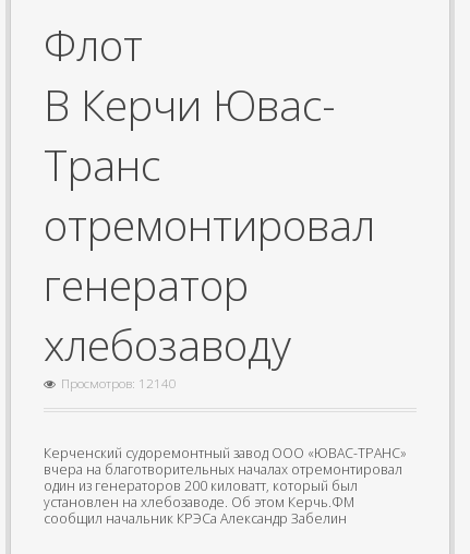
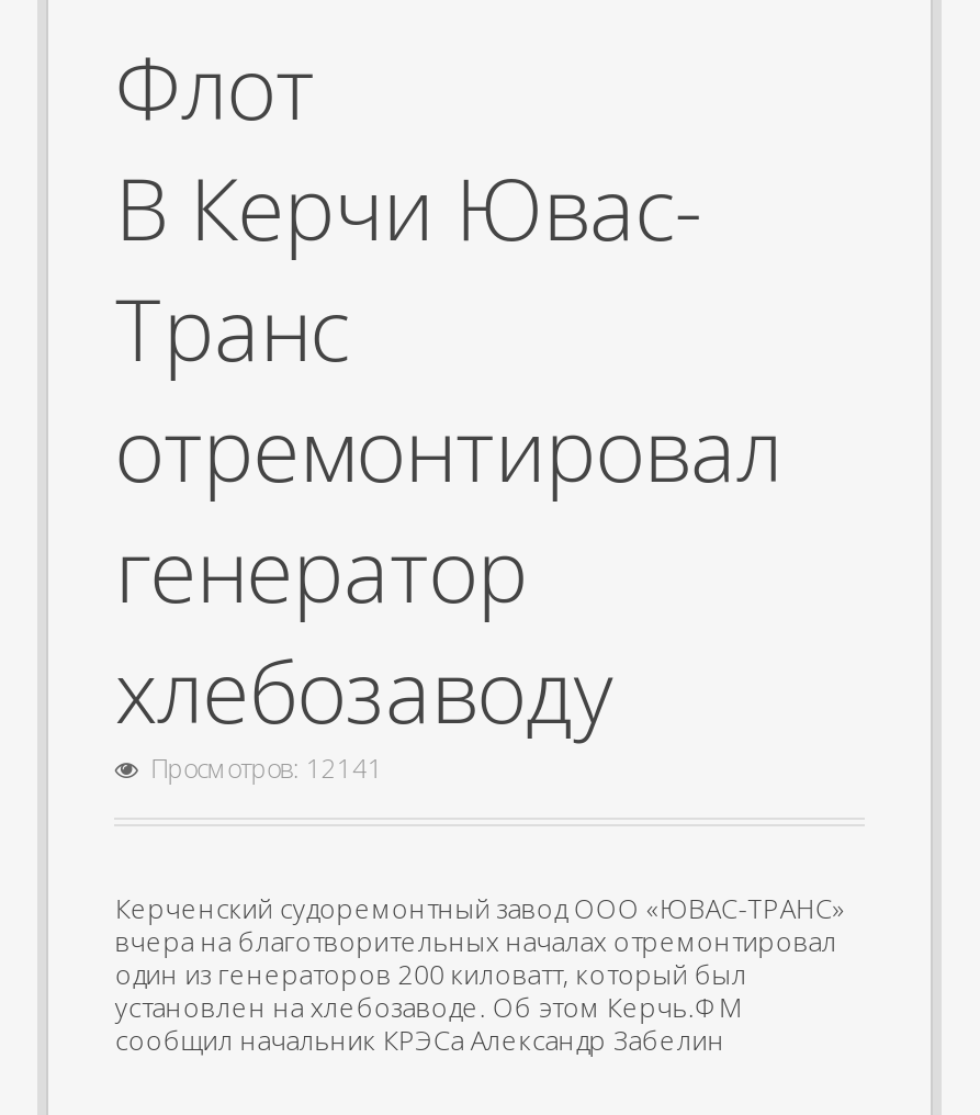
[62,374,177,392] Просмотров: 12140 -> [150,750,383,785] Просмотров: 12141

